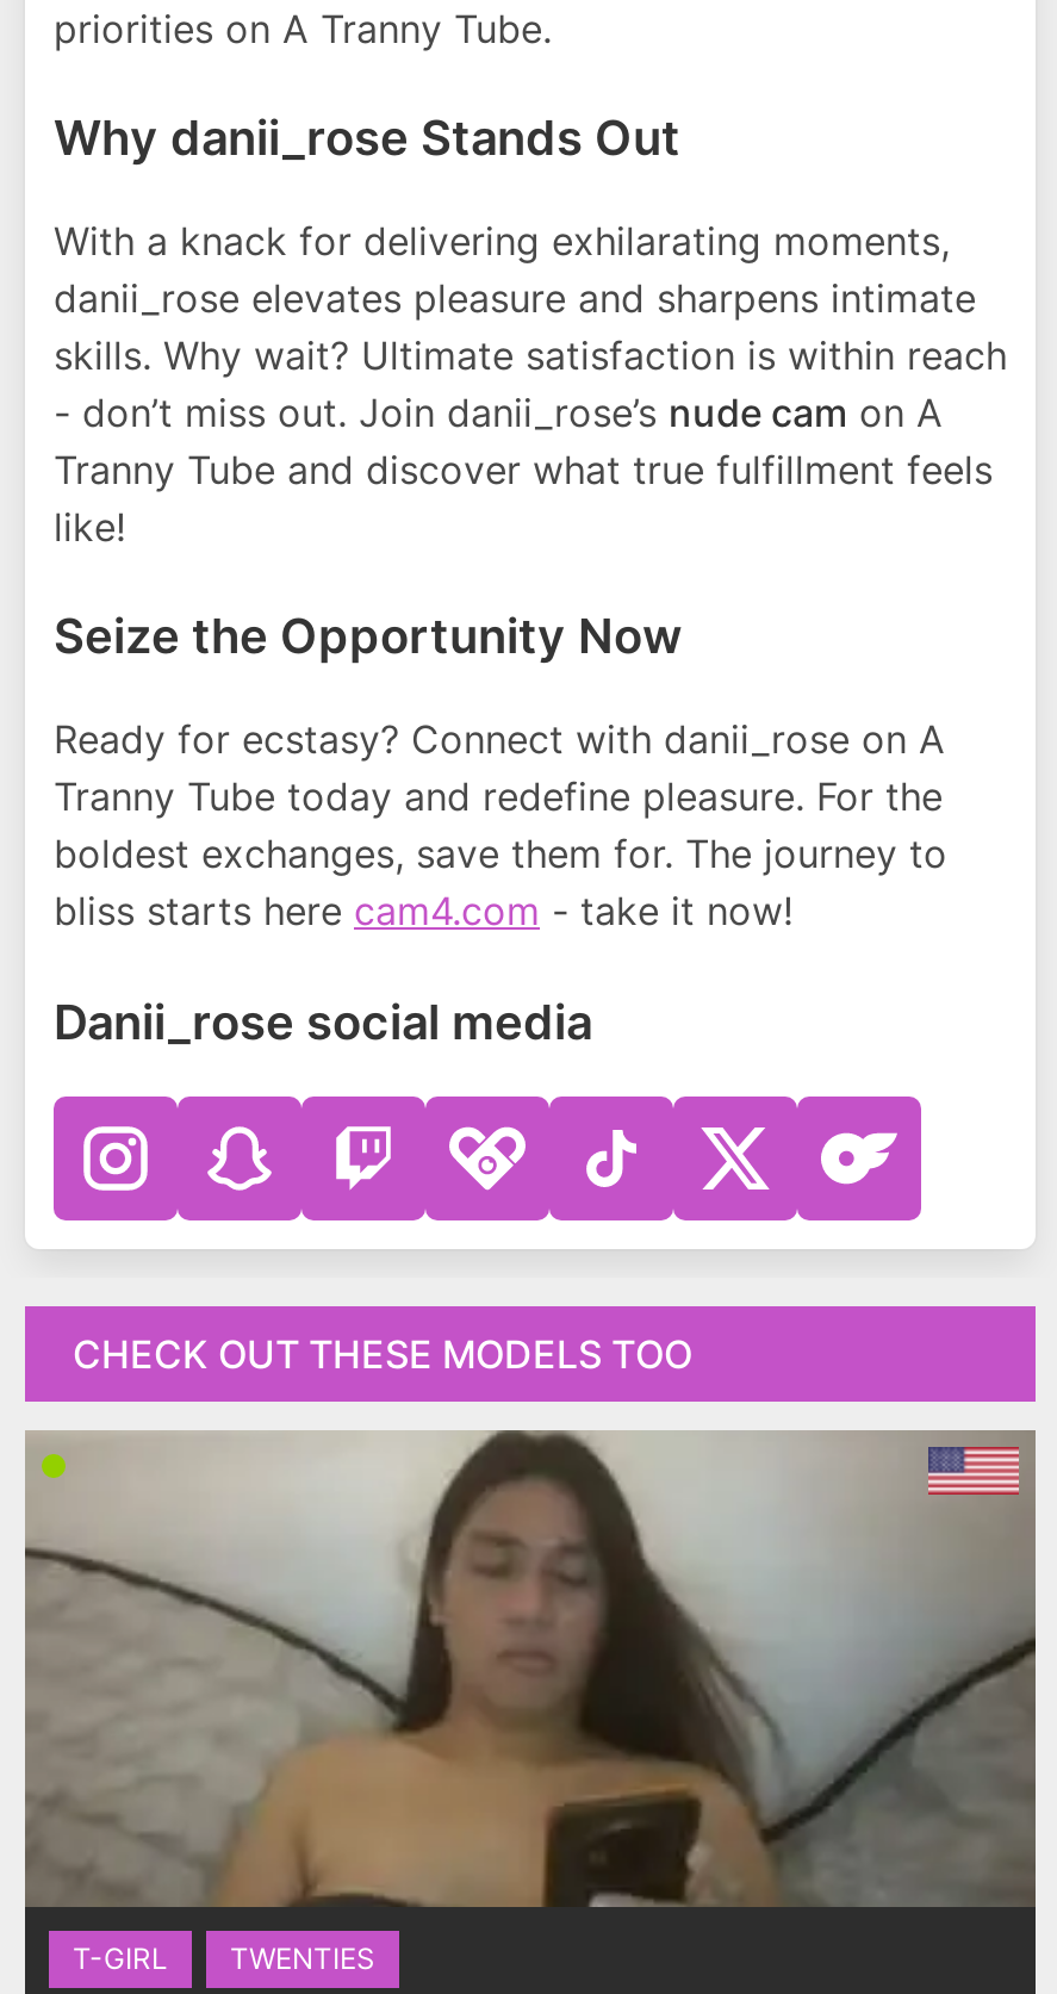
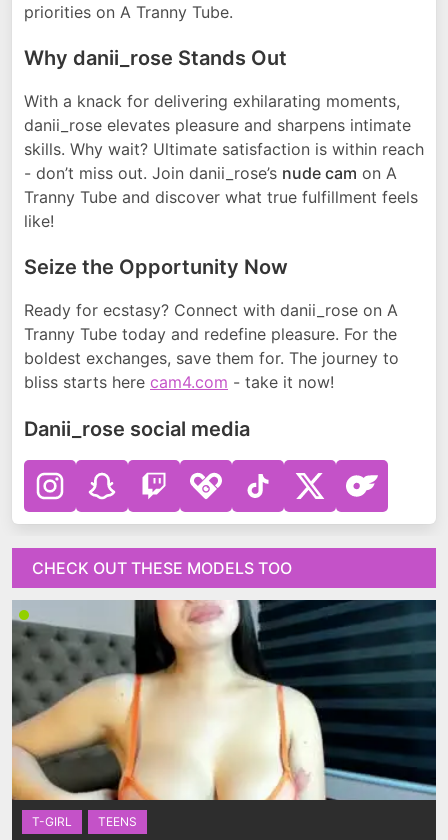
[23,1428,1038,1976] [image] | TWENTIES -> [11,599,437,829] [image] | TEENS

